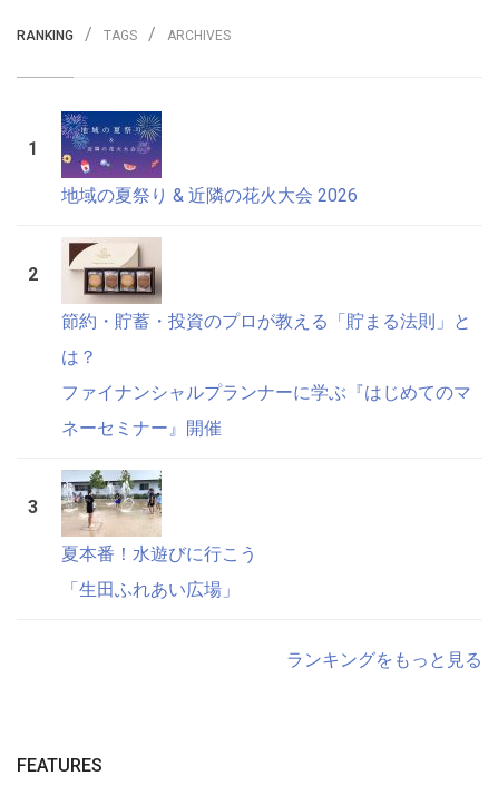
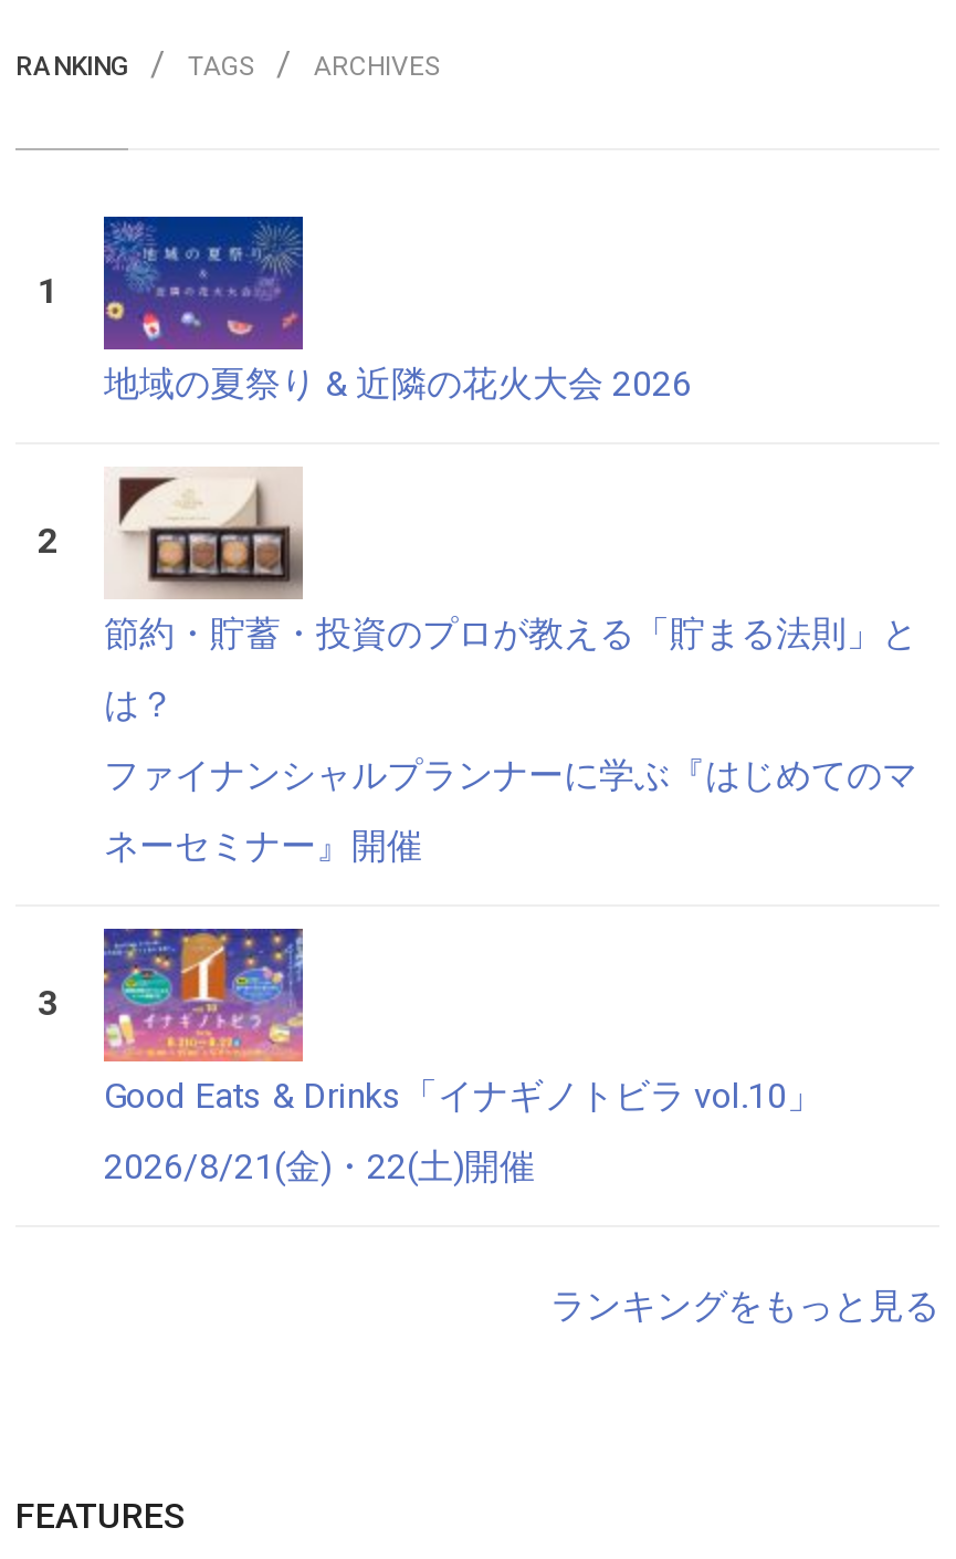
[60,469,257,564] [image] | 夏本番！水遊びに行こう -> [102,925,822,1117] [image] | Good Eats & Drinks「イナギノトビラ vol.10」
[61,579,240,600] 「生田ふれあい広場」 -> [104,1146,535,1188] 2026/8/21(金)・22(土)開催

